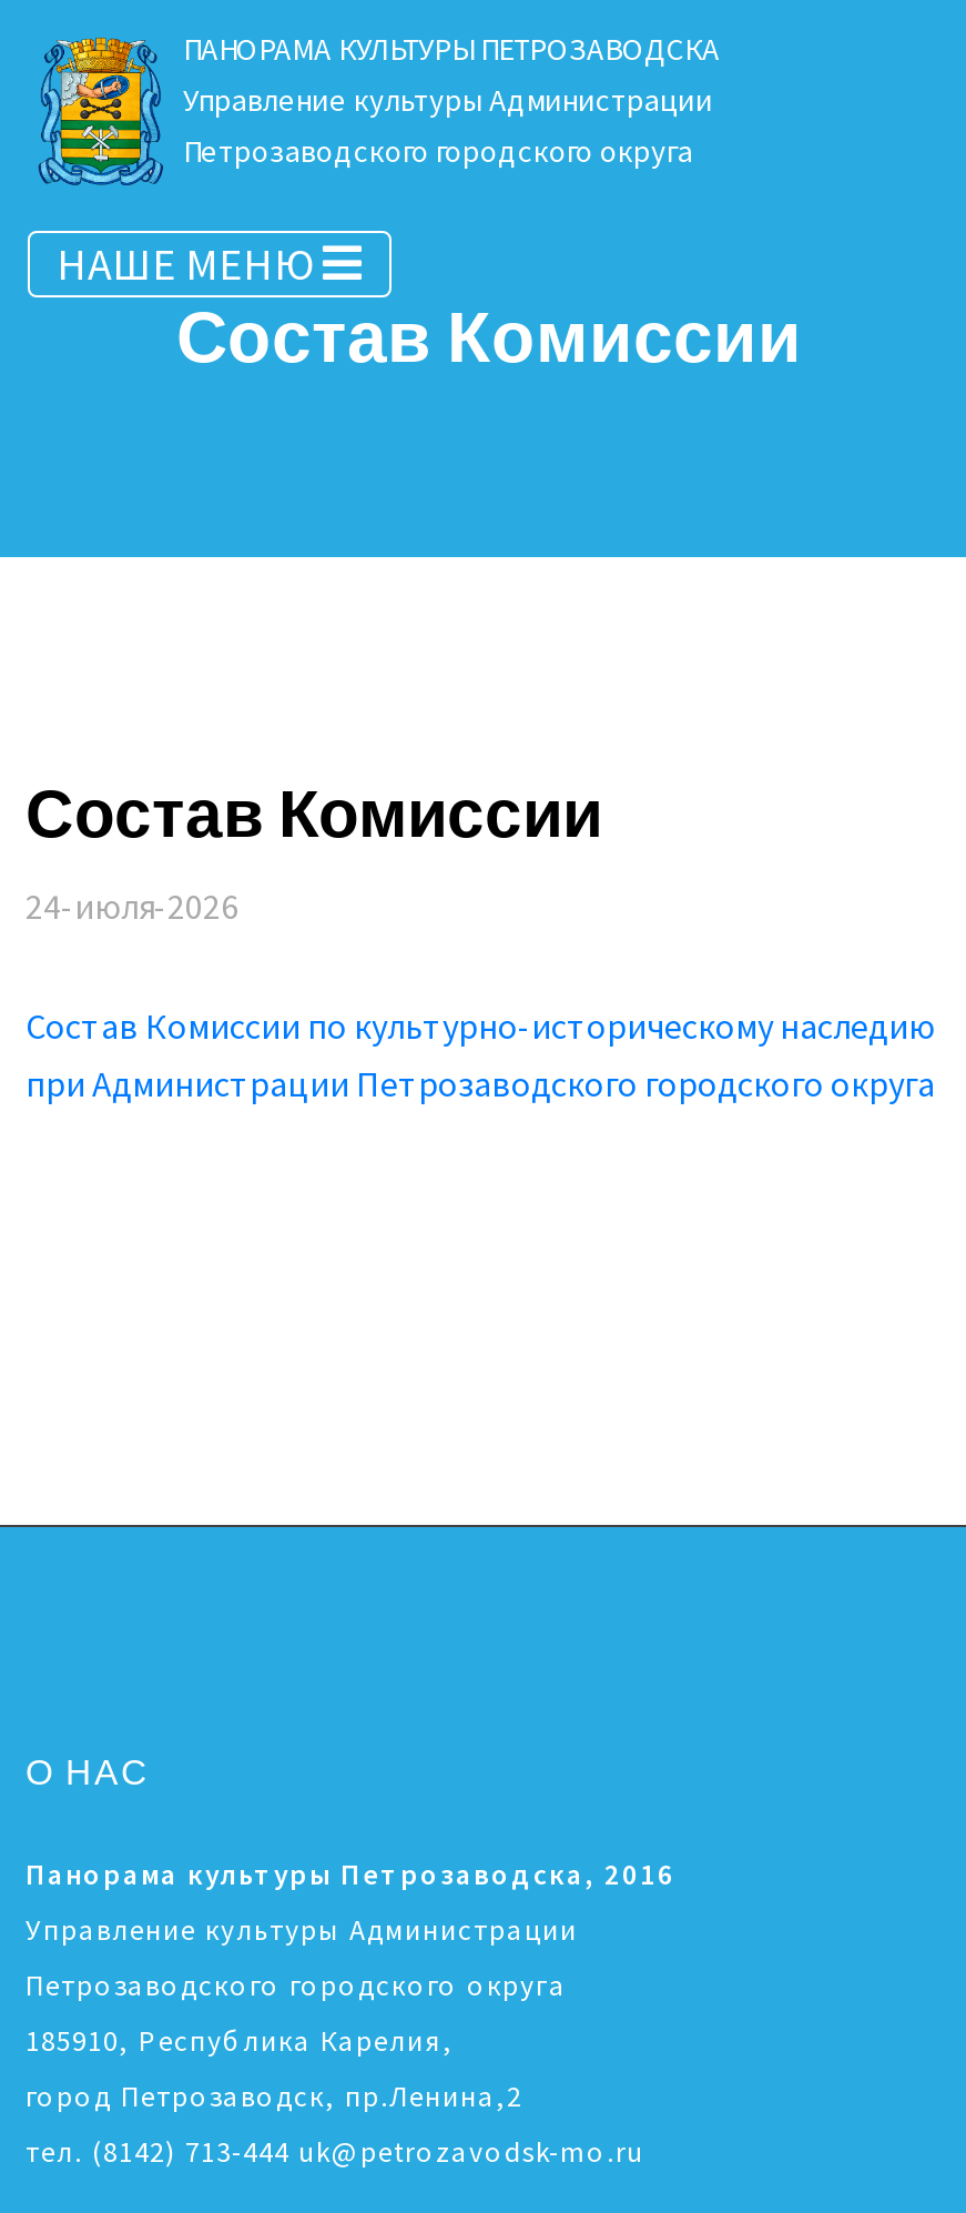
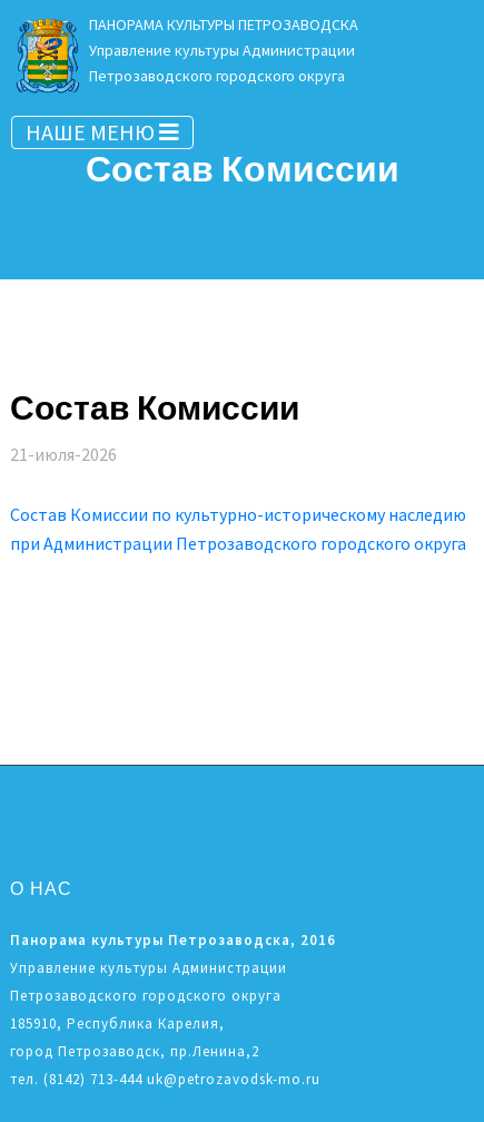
[26,883,238,928] 24-июля-2026 -> [10,443,117,465] 21-июля-2026

